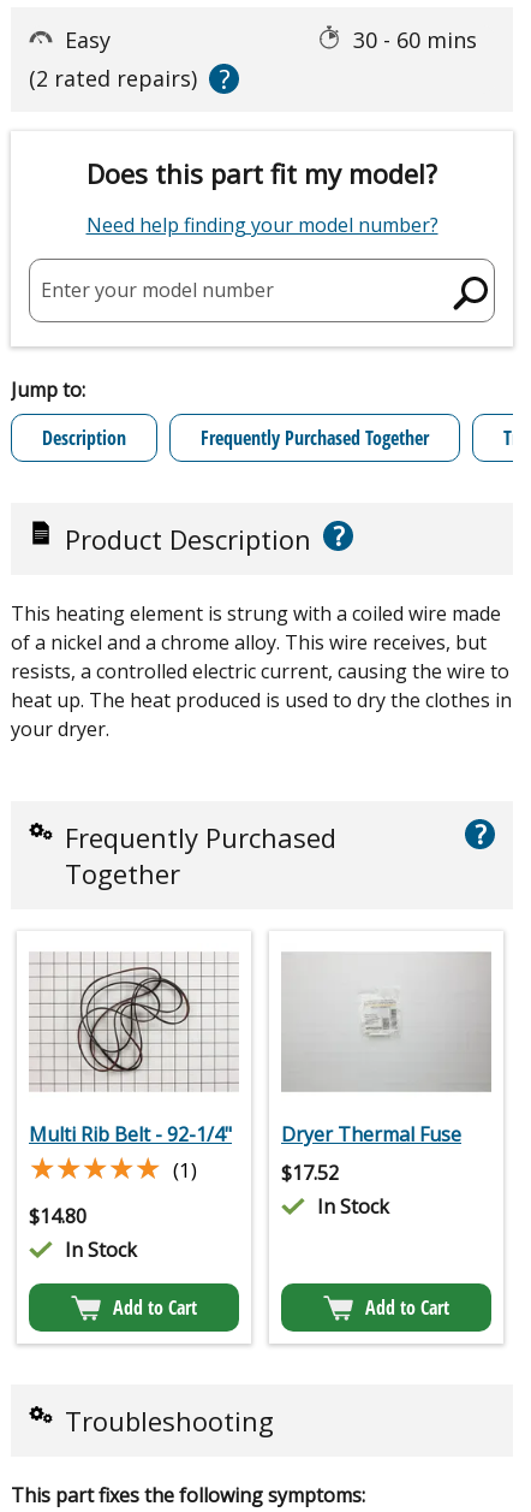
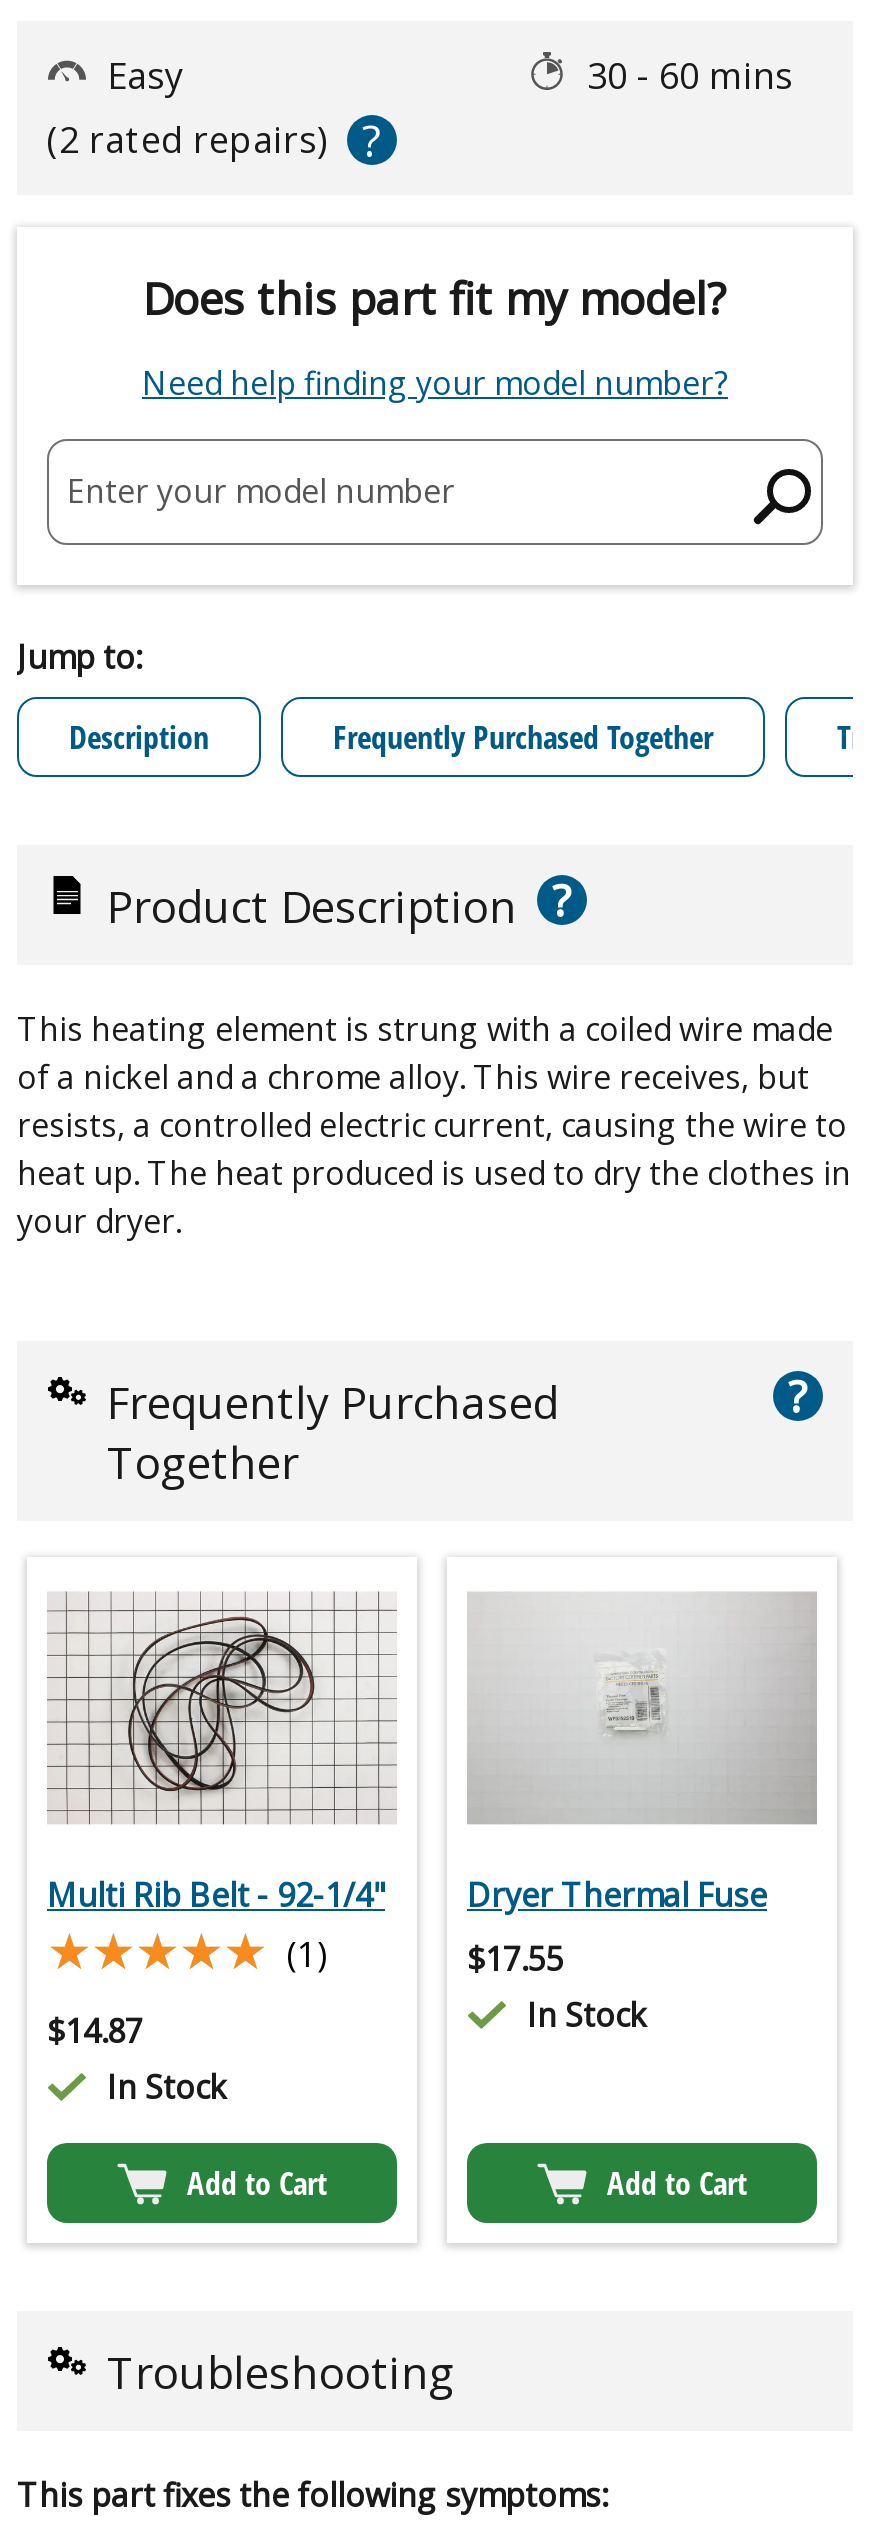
[281,1159,339,1186] $17.52 -> [467,1937,563,1981] $17.55
[29,1203,86,1229] $14.80 -> [47,2009,143,2053] $14.87

